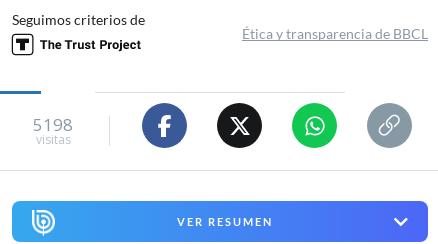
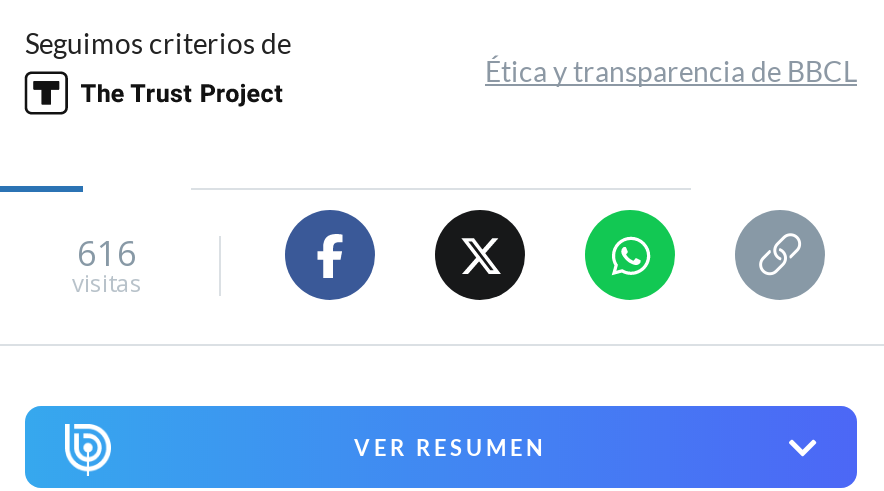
[33,113,73,136] 5198 -> [77,230,137,276] 616

